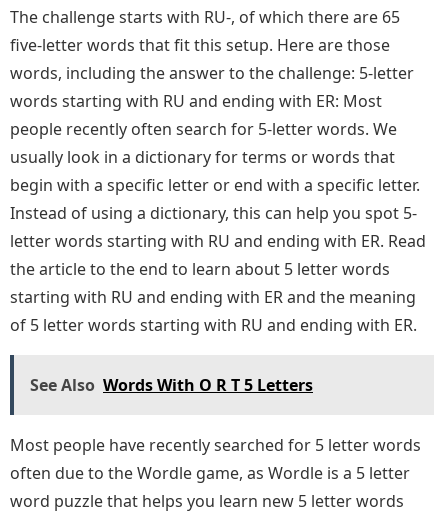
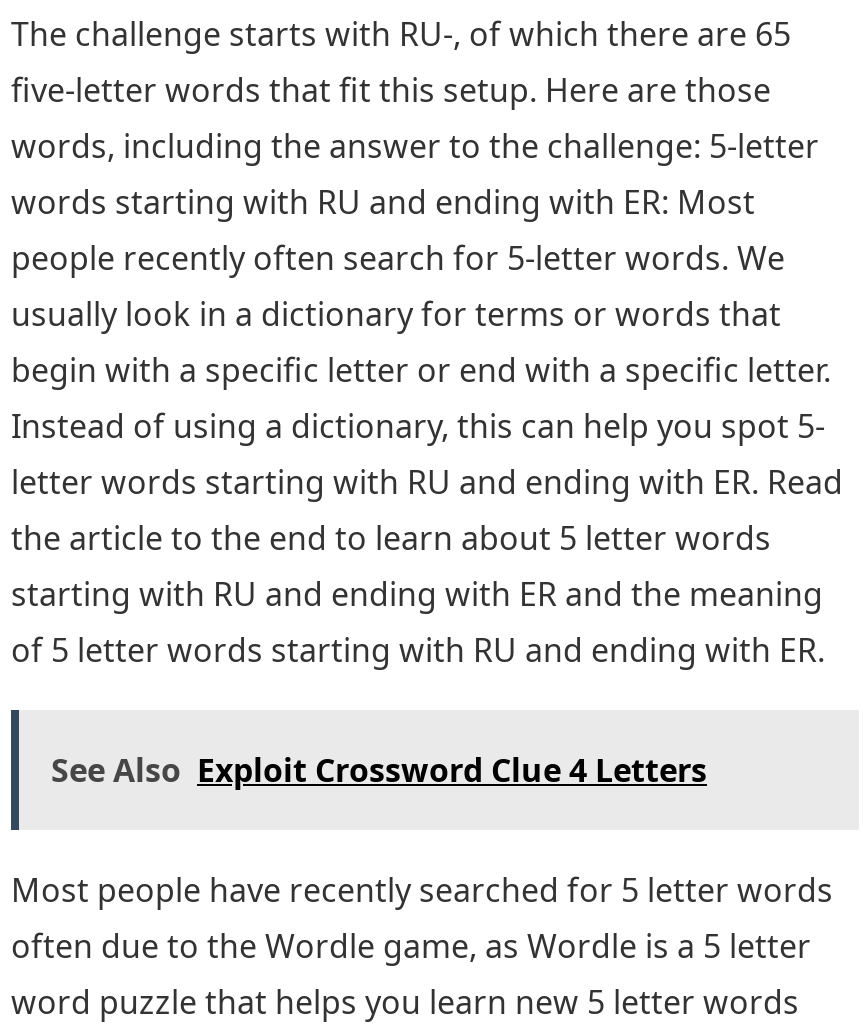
[30,374,313,396] See Also Words With O R T 5 Letters -> [51,747,707,791] See Also Exploit Crossword Clue 4 Letters

